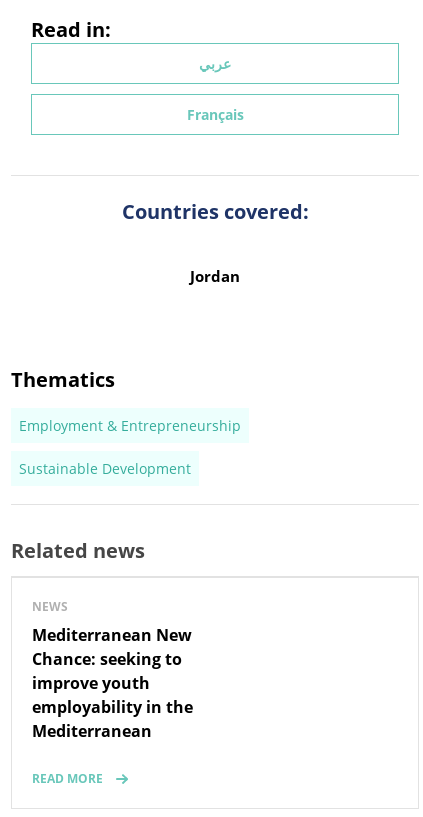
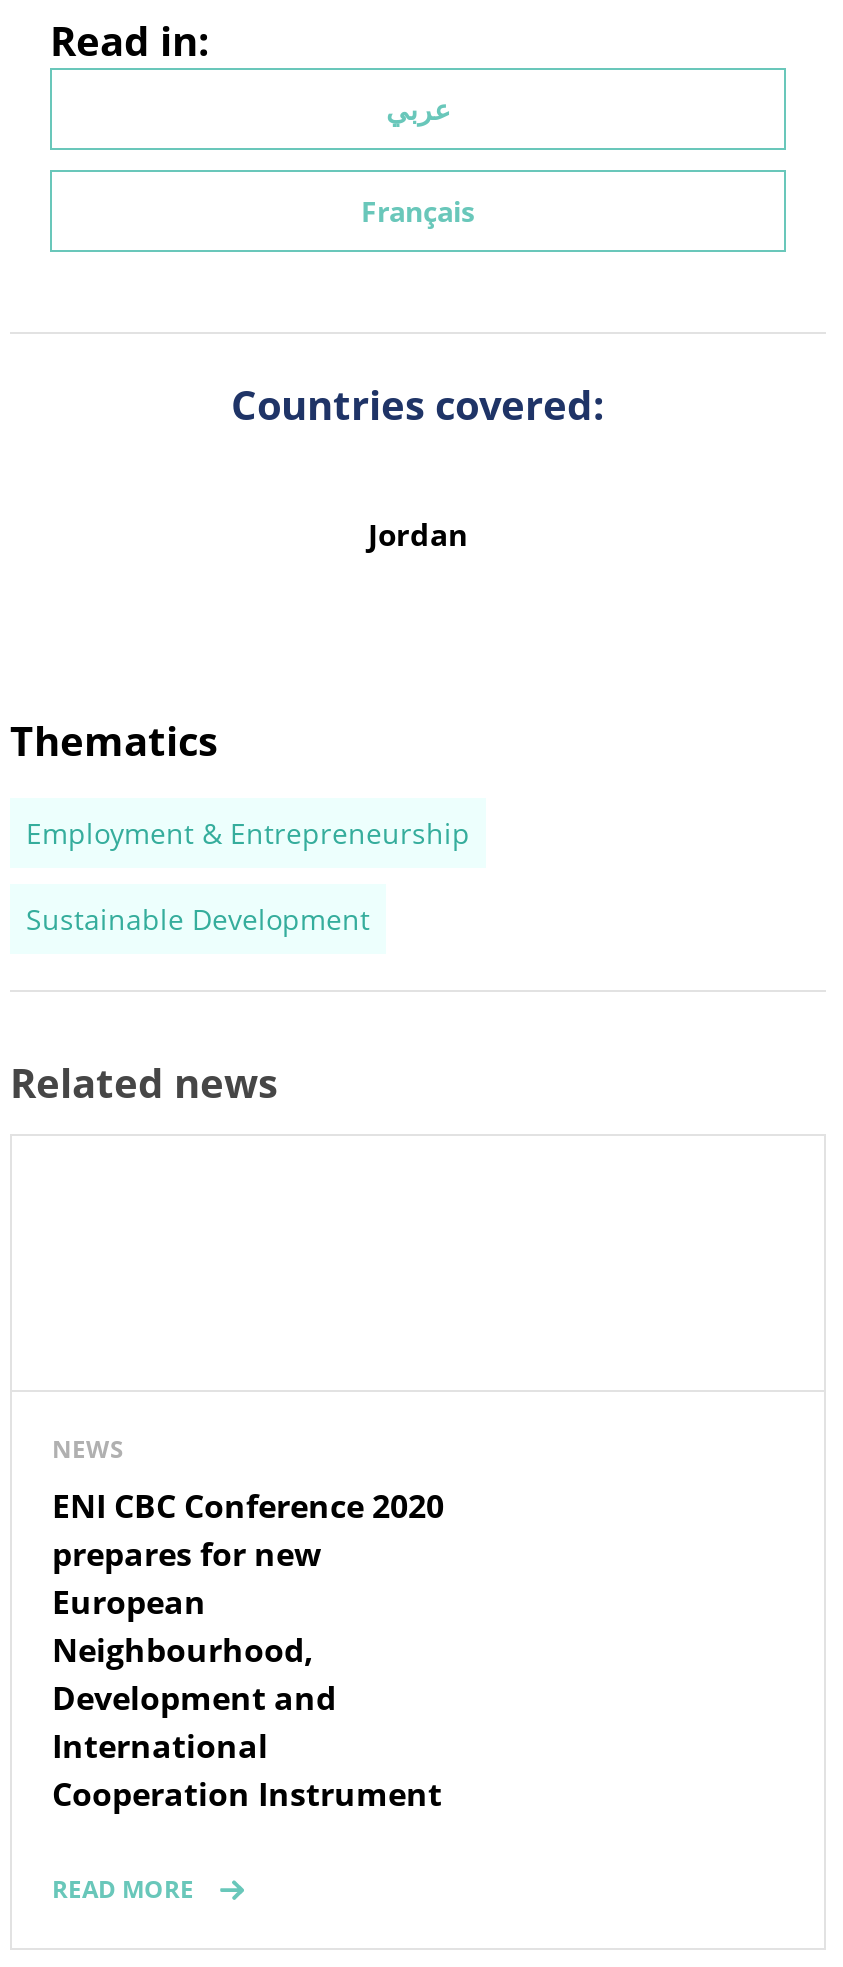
[32,624,193,742] Mediterranean New | Chance: seeking to | improve youth | employability in the | Mediterranean -> [52,1485,444,1817] ENI CBC Conference 2020 | prepares for new | European | Neighbourhood, | Development and | International | Cooperation Instrument

